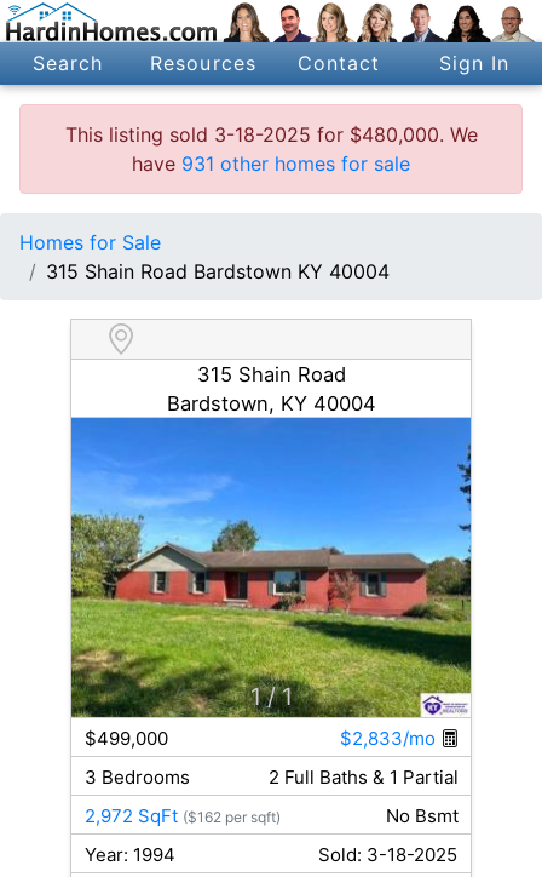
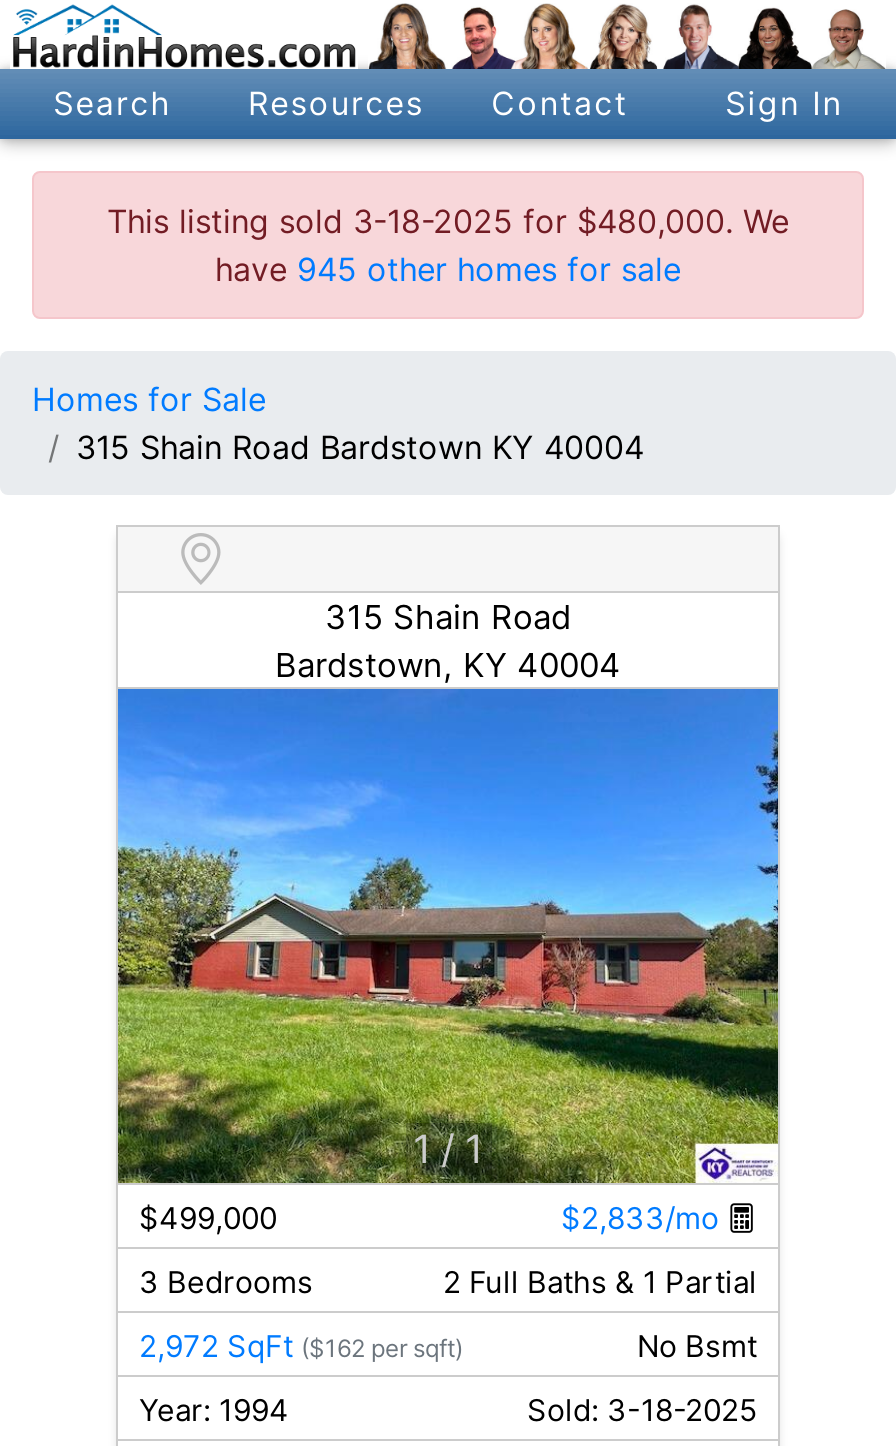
[132,151,410,175] have 931 other homes for sale -> [215,248,681,288] have 945 other homes for sale

